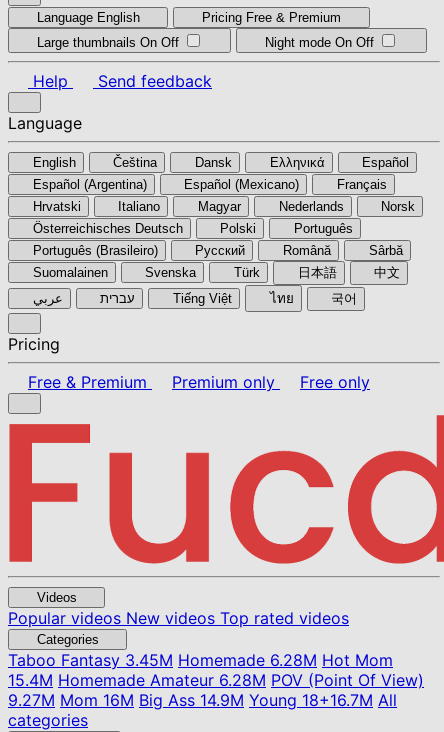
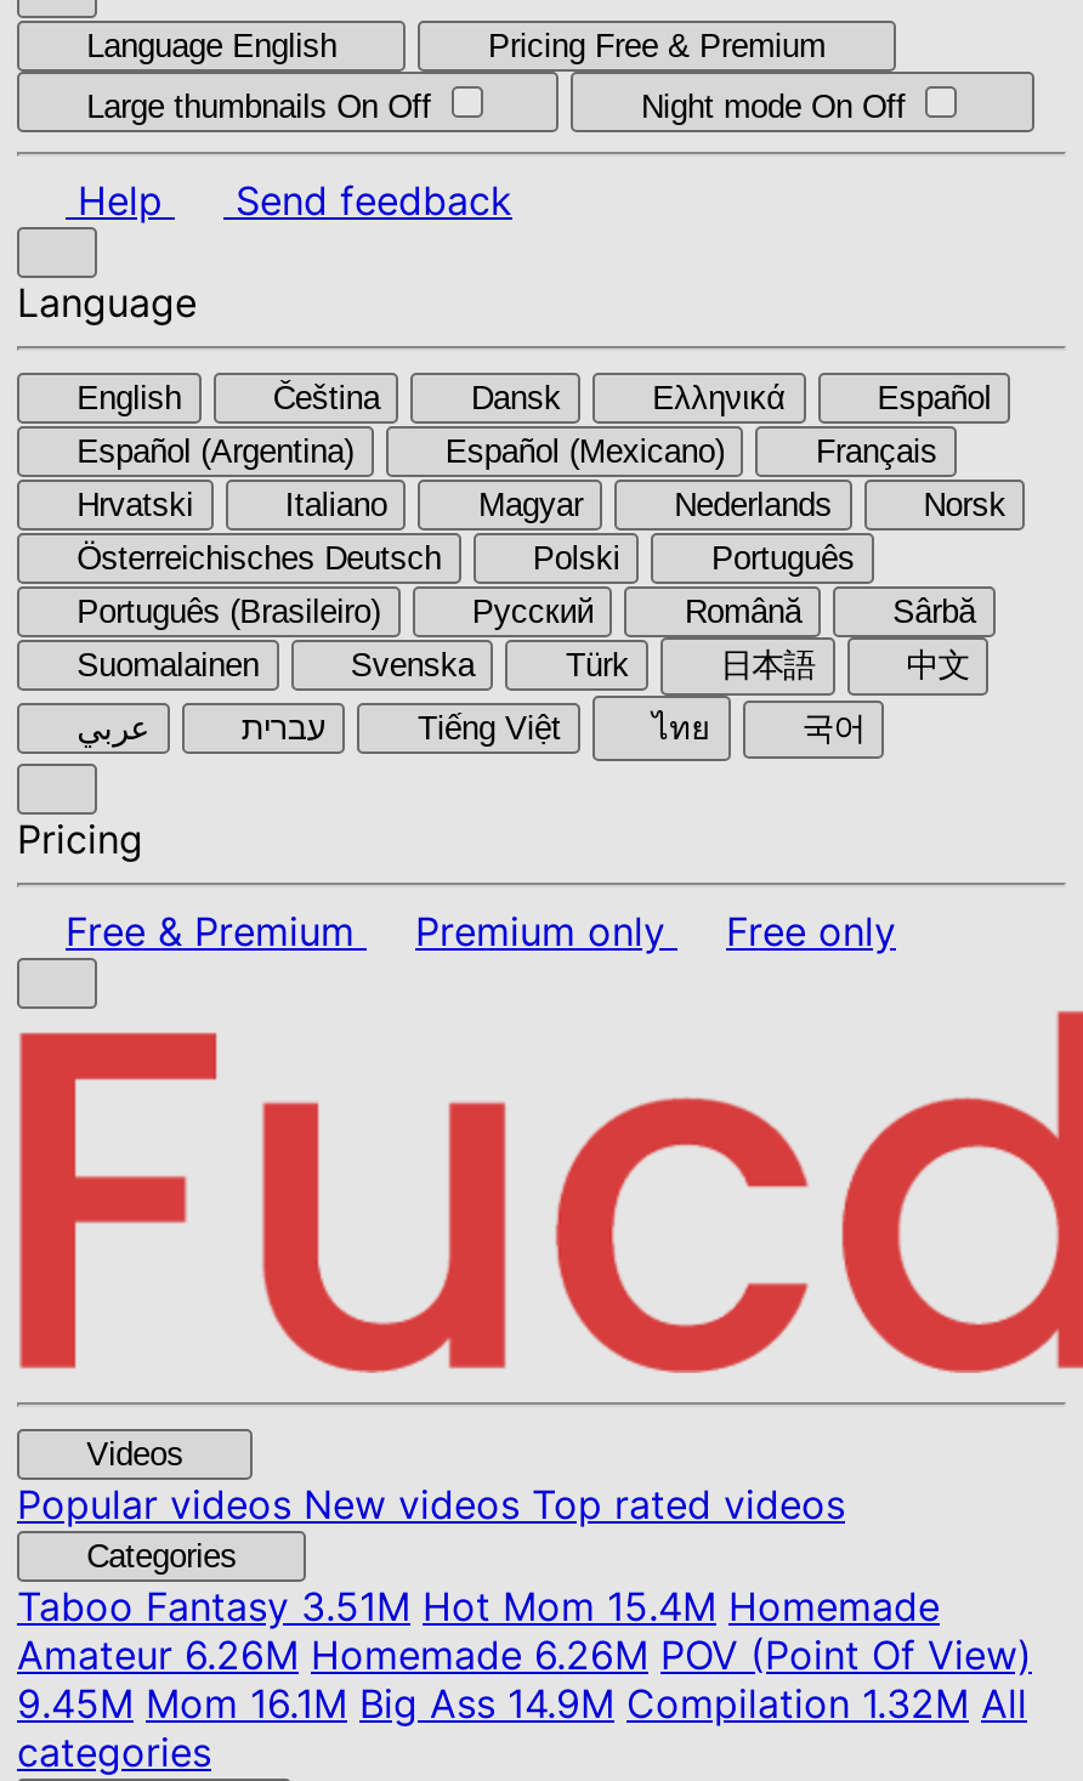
[8,650,424,710] Taboo Fantasy3.45M Homemade 6.28M Hot Mom | 15.4M Homemade Amateur 6.28M POV (Point Of View) | 9.27M Mom 16M Big Ass 14.9M Young 18+16.7M All -> [17,1582,1032,1728] Taboo Fantasy3.51M Hot Mom 15.4M Homemade | Amateur 6.26M Homemade 6.26M POV (Point Of View) | 9.45M Mom 16.1M Big Ass 14.9M Compilation 1.32M All

